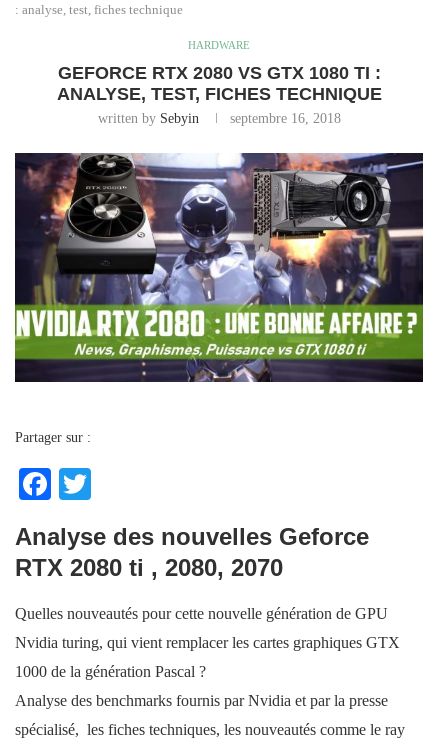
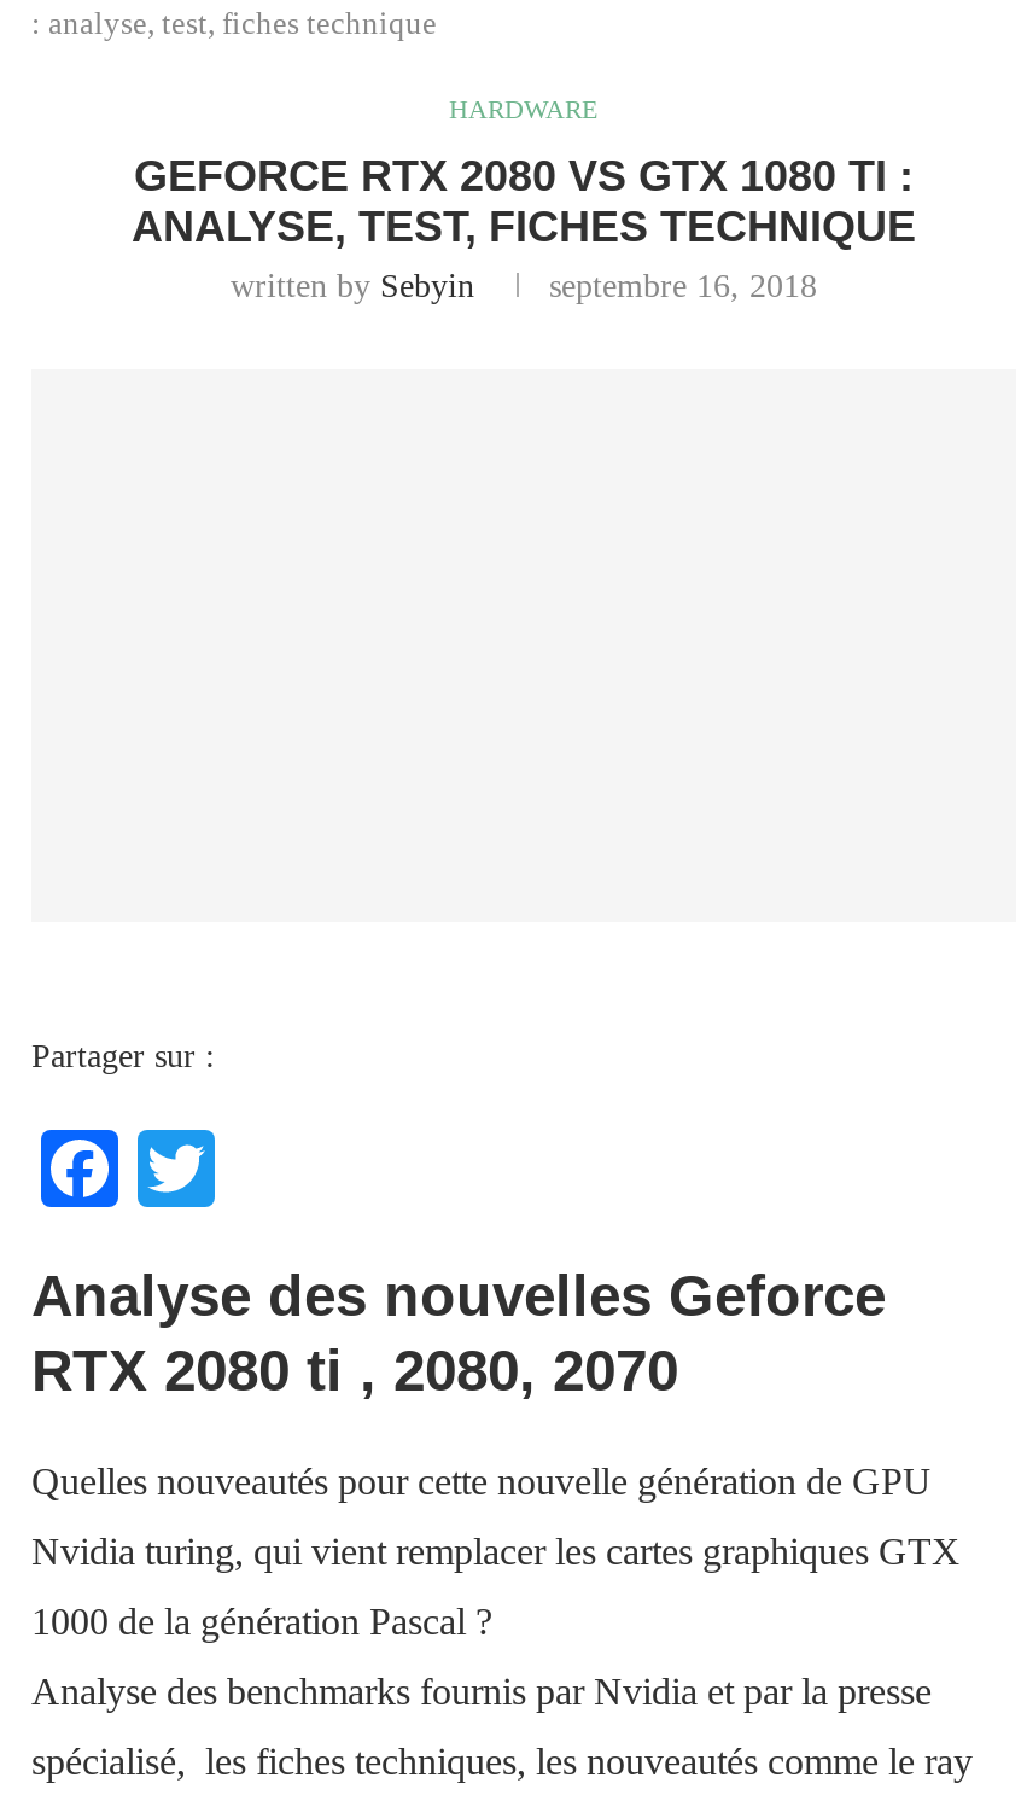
[14,152,424,383] [image] -> none

